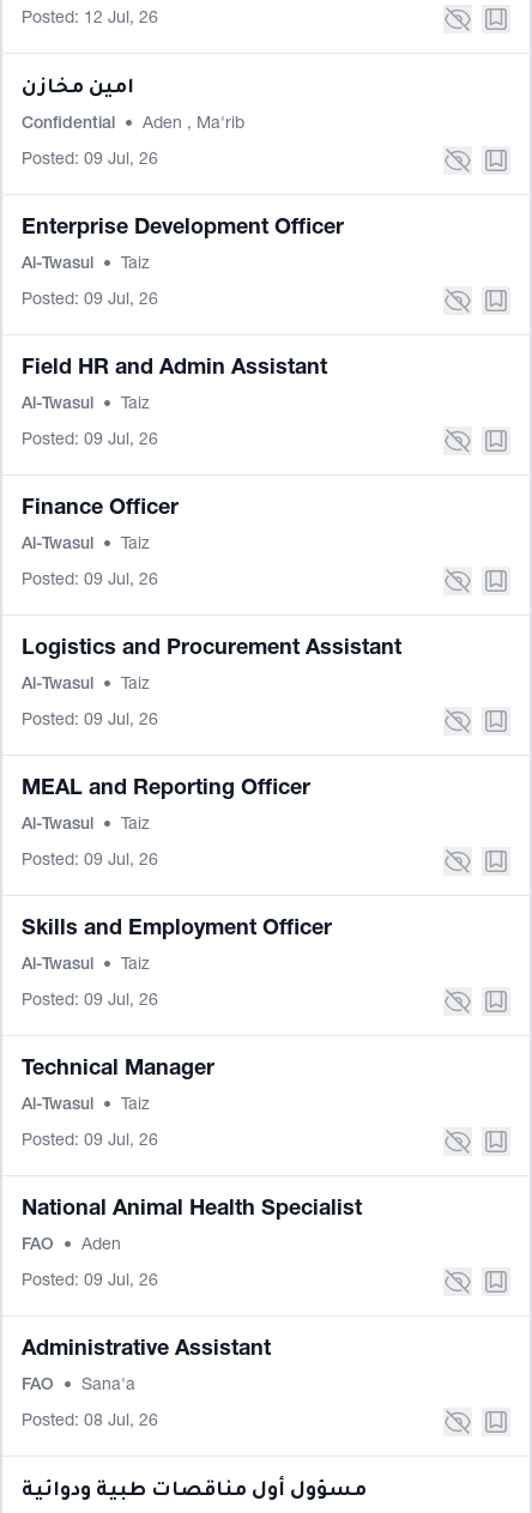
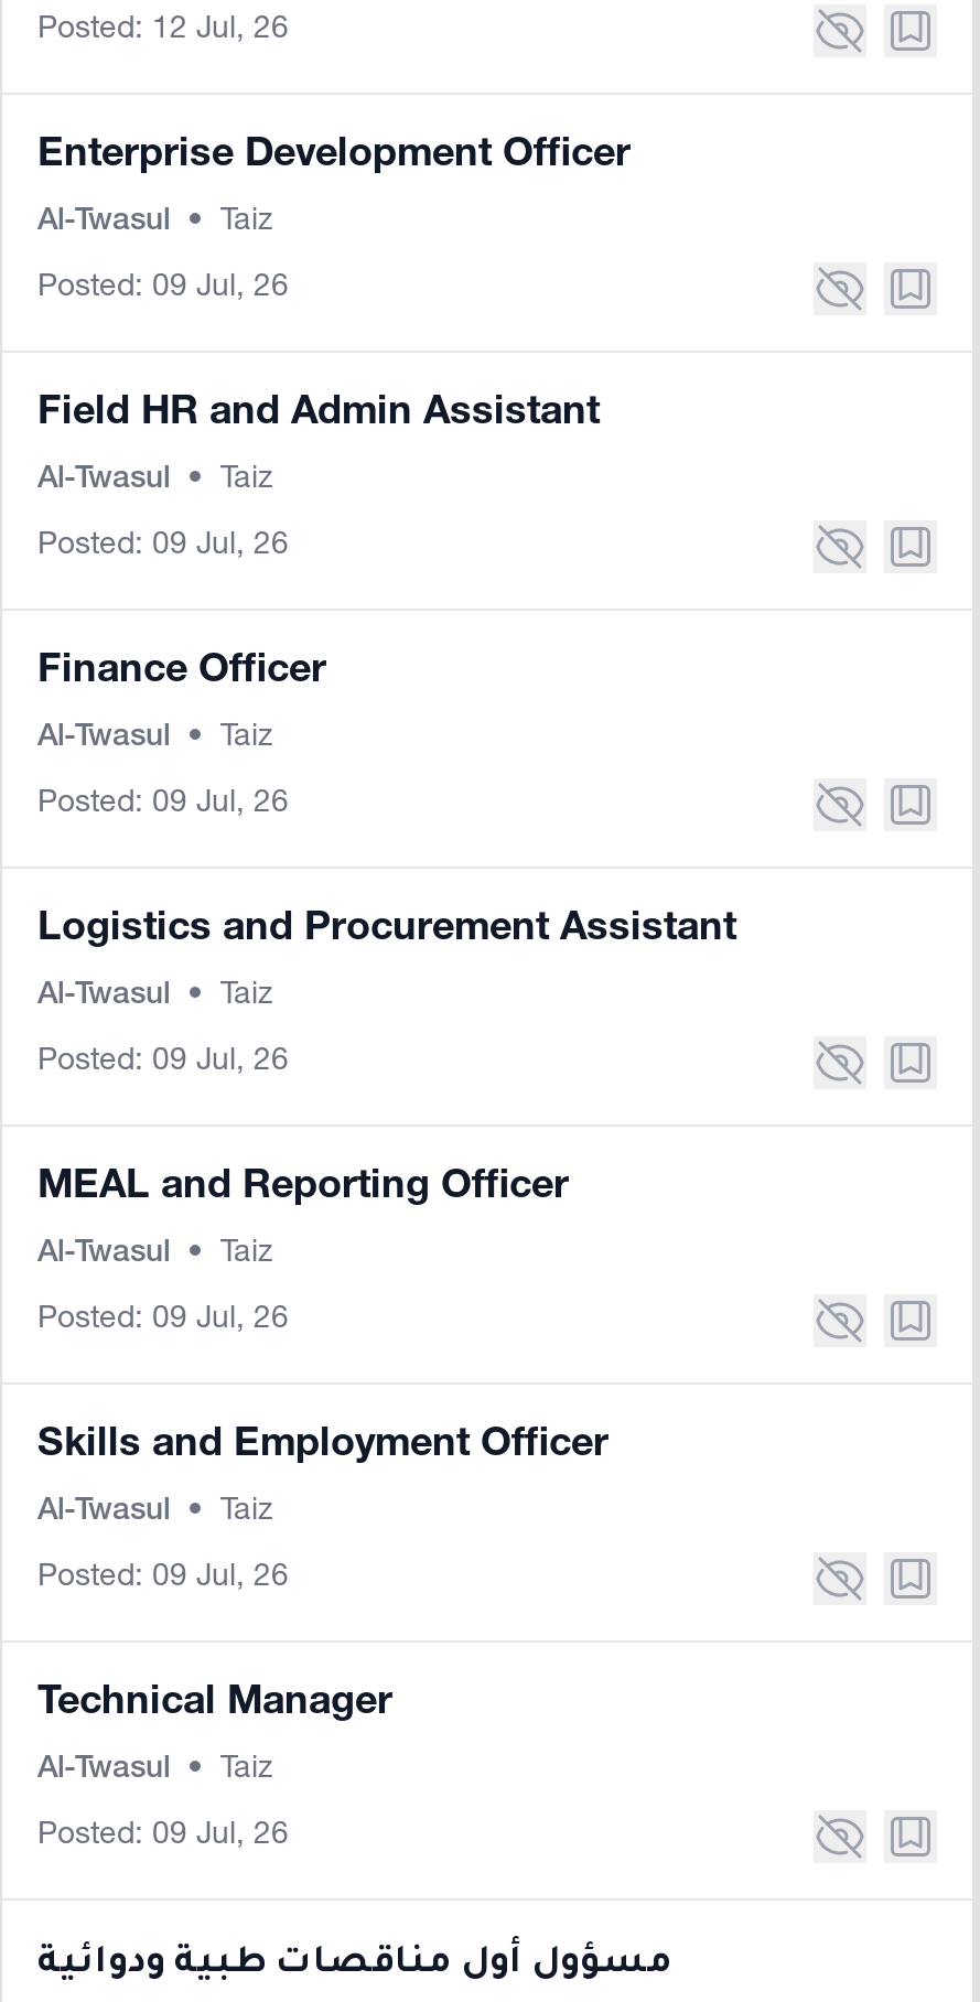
[22,78,244,169] امين مخازن | Confidential • Aden, Ma'rib | Posted: 09 Jul, 26 -> none
[22,1199,362,1430] National Animal Health Specialist | FAO • Aden | Posted: 09 Jul, 26 | Administrative Assistant | FAO • Sana'a | Posted: 08 Jul, 26 -> none

